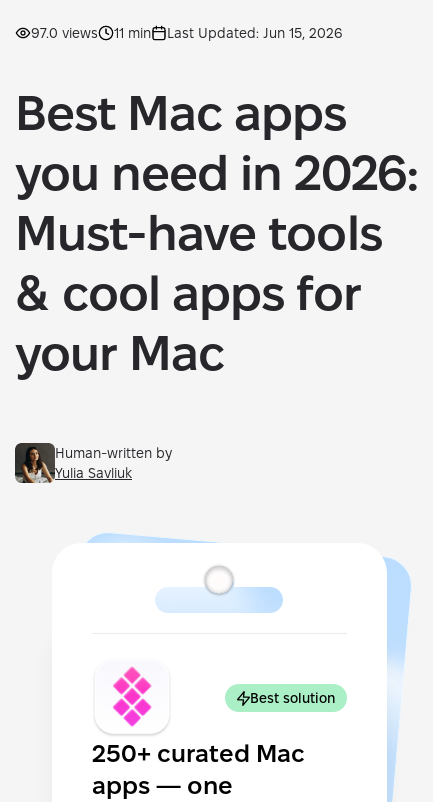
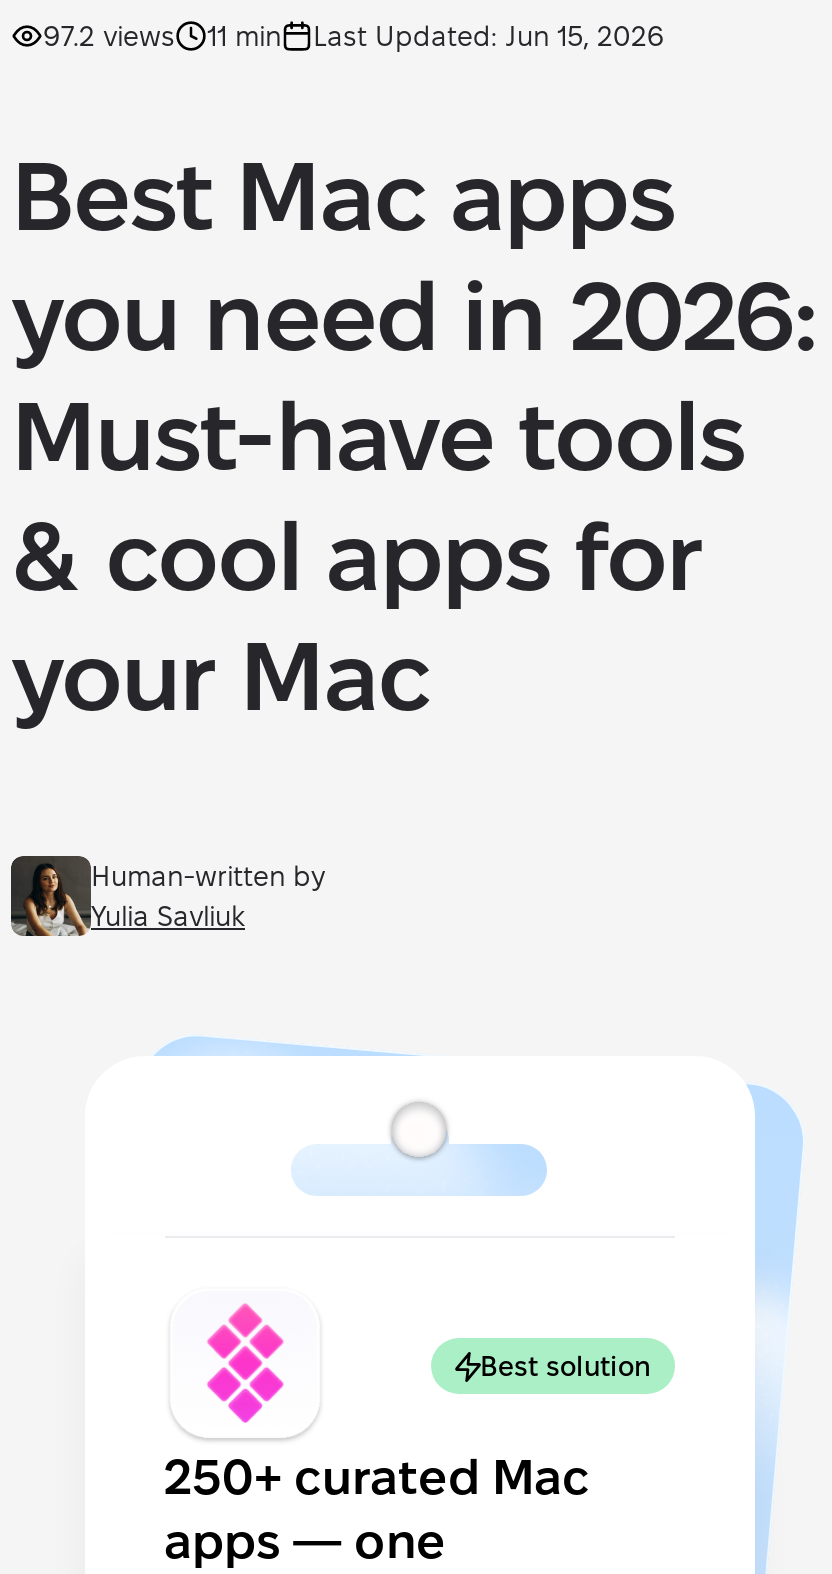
[31,25,343,41] 97.0 views 11 min Last Updated: Jun 15, 2026 -> [43,20,665,52] 97.2 views 11 min Last Updated: Jun 15, 2026

